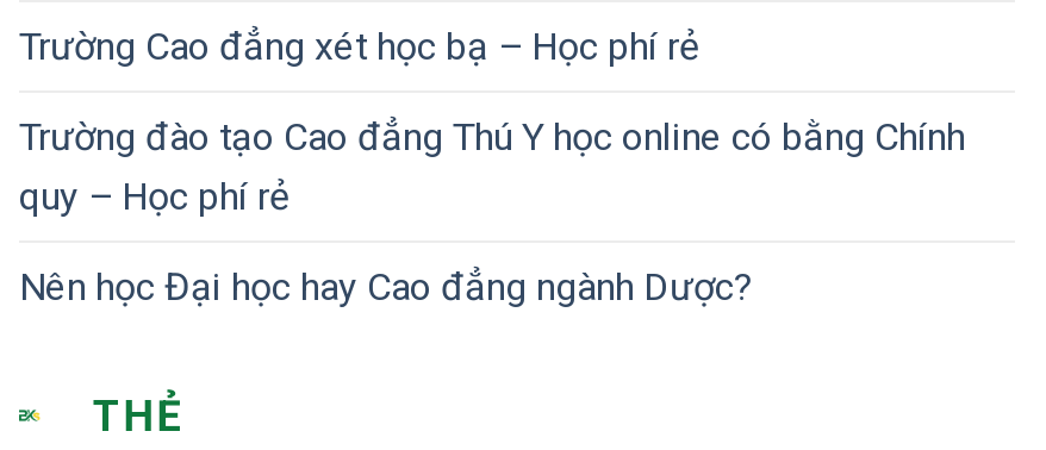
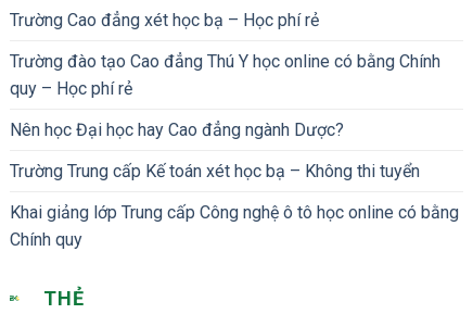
none -> [10,160,459,250] Trường Trung cấp Kế toán xét học bạ – Không thi tuyển | Khai giảng lớp Trung cấp Công nghệ ô tô học online có bằng | Chính quy

